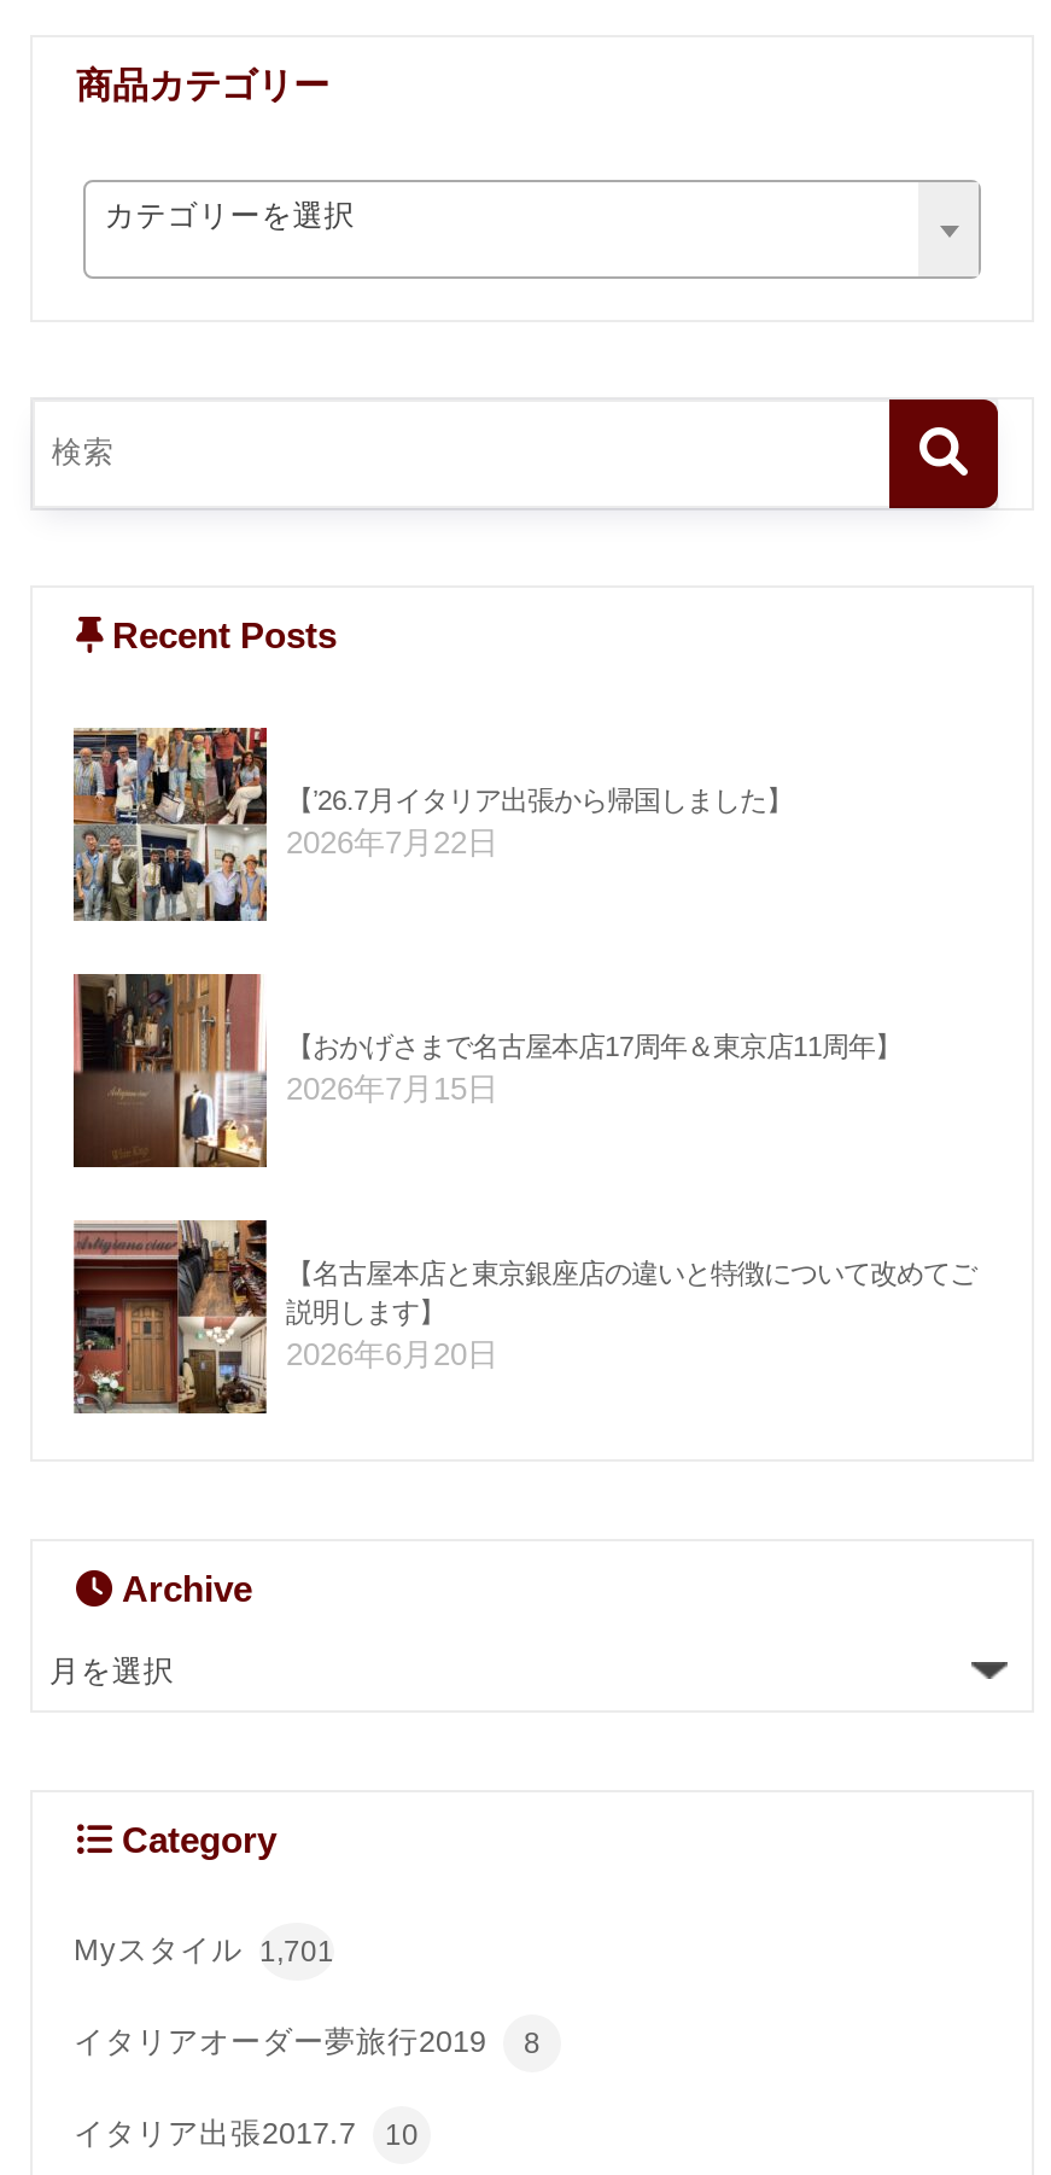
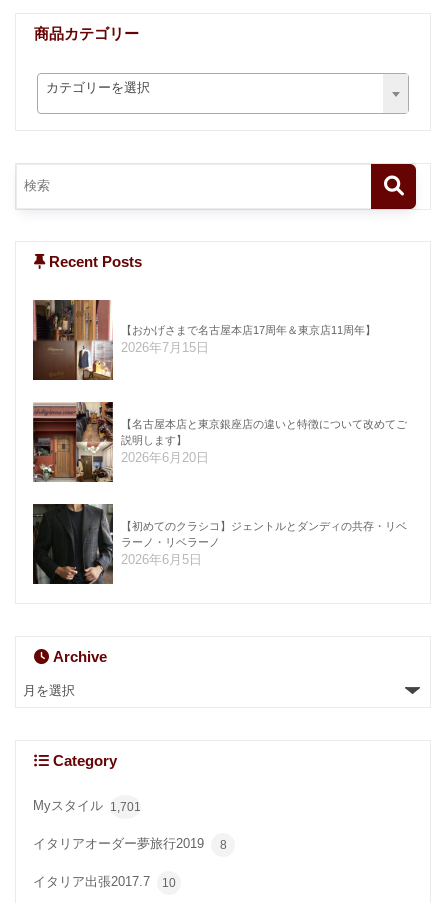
[71,725,793,923] [image] | 【’26.7月イタリア出張から帰国しました】 | 2026年7月22日 -> none
moved [71,969,976,1373] -> [32,298,407,465]: [image] | 【おかげさまで名古屋本店17周年＆東京店11周年】 | 2026年7月15日 | 【名古屋本店と東京銀座店の違いと特徴について改めてご | 説明します】 | 2026年6月20日
none -> [32,503,407,584] [image] | 【初めてのクラシコ】ジェントルとダンディの共存・リベ | ラーノ・リベラーノ | 2026年6月5日

